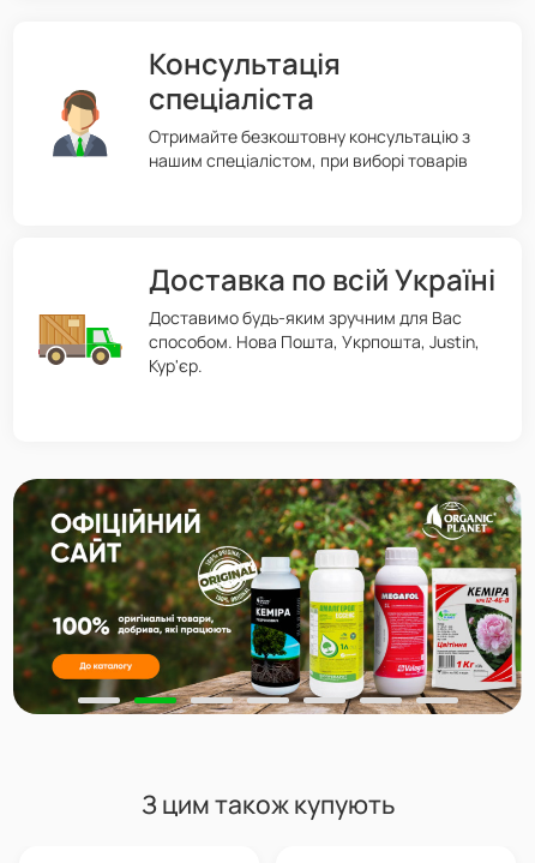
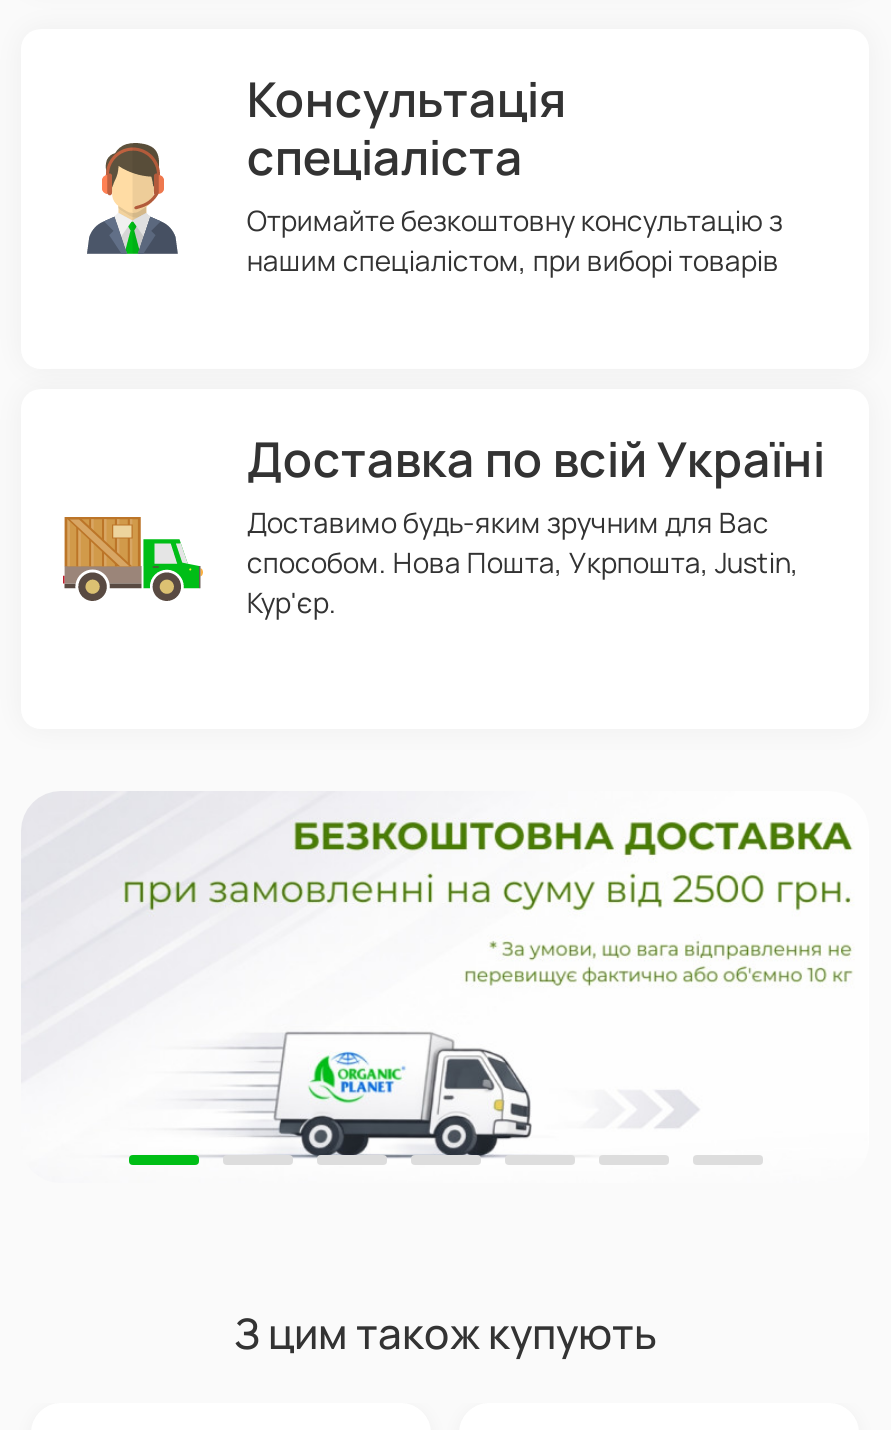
[12,478,523,715] [image] -> [21,791,869,1183] [image]

